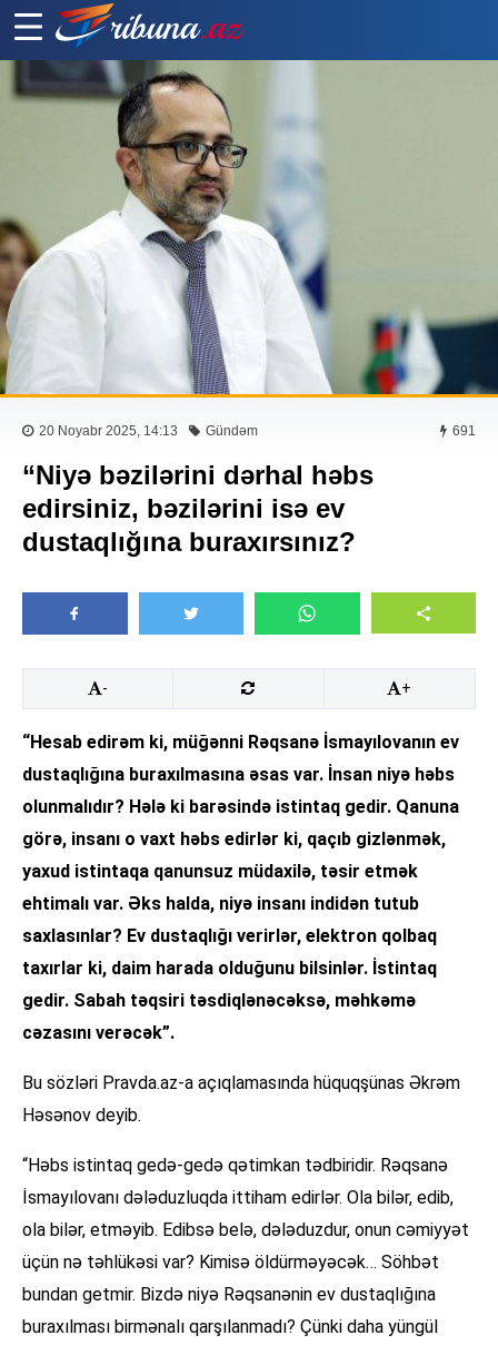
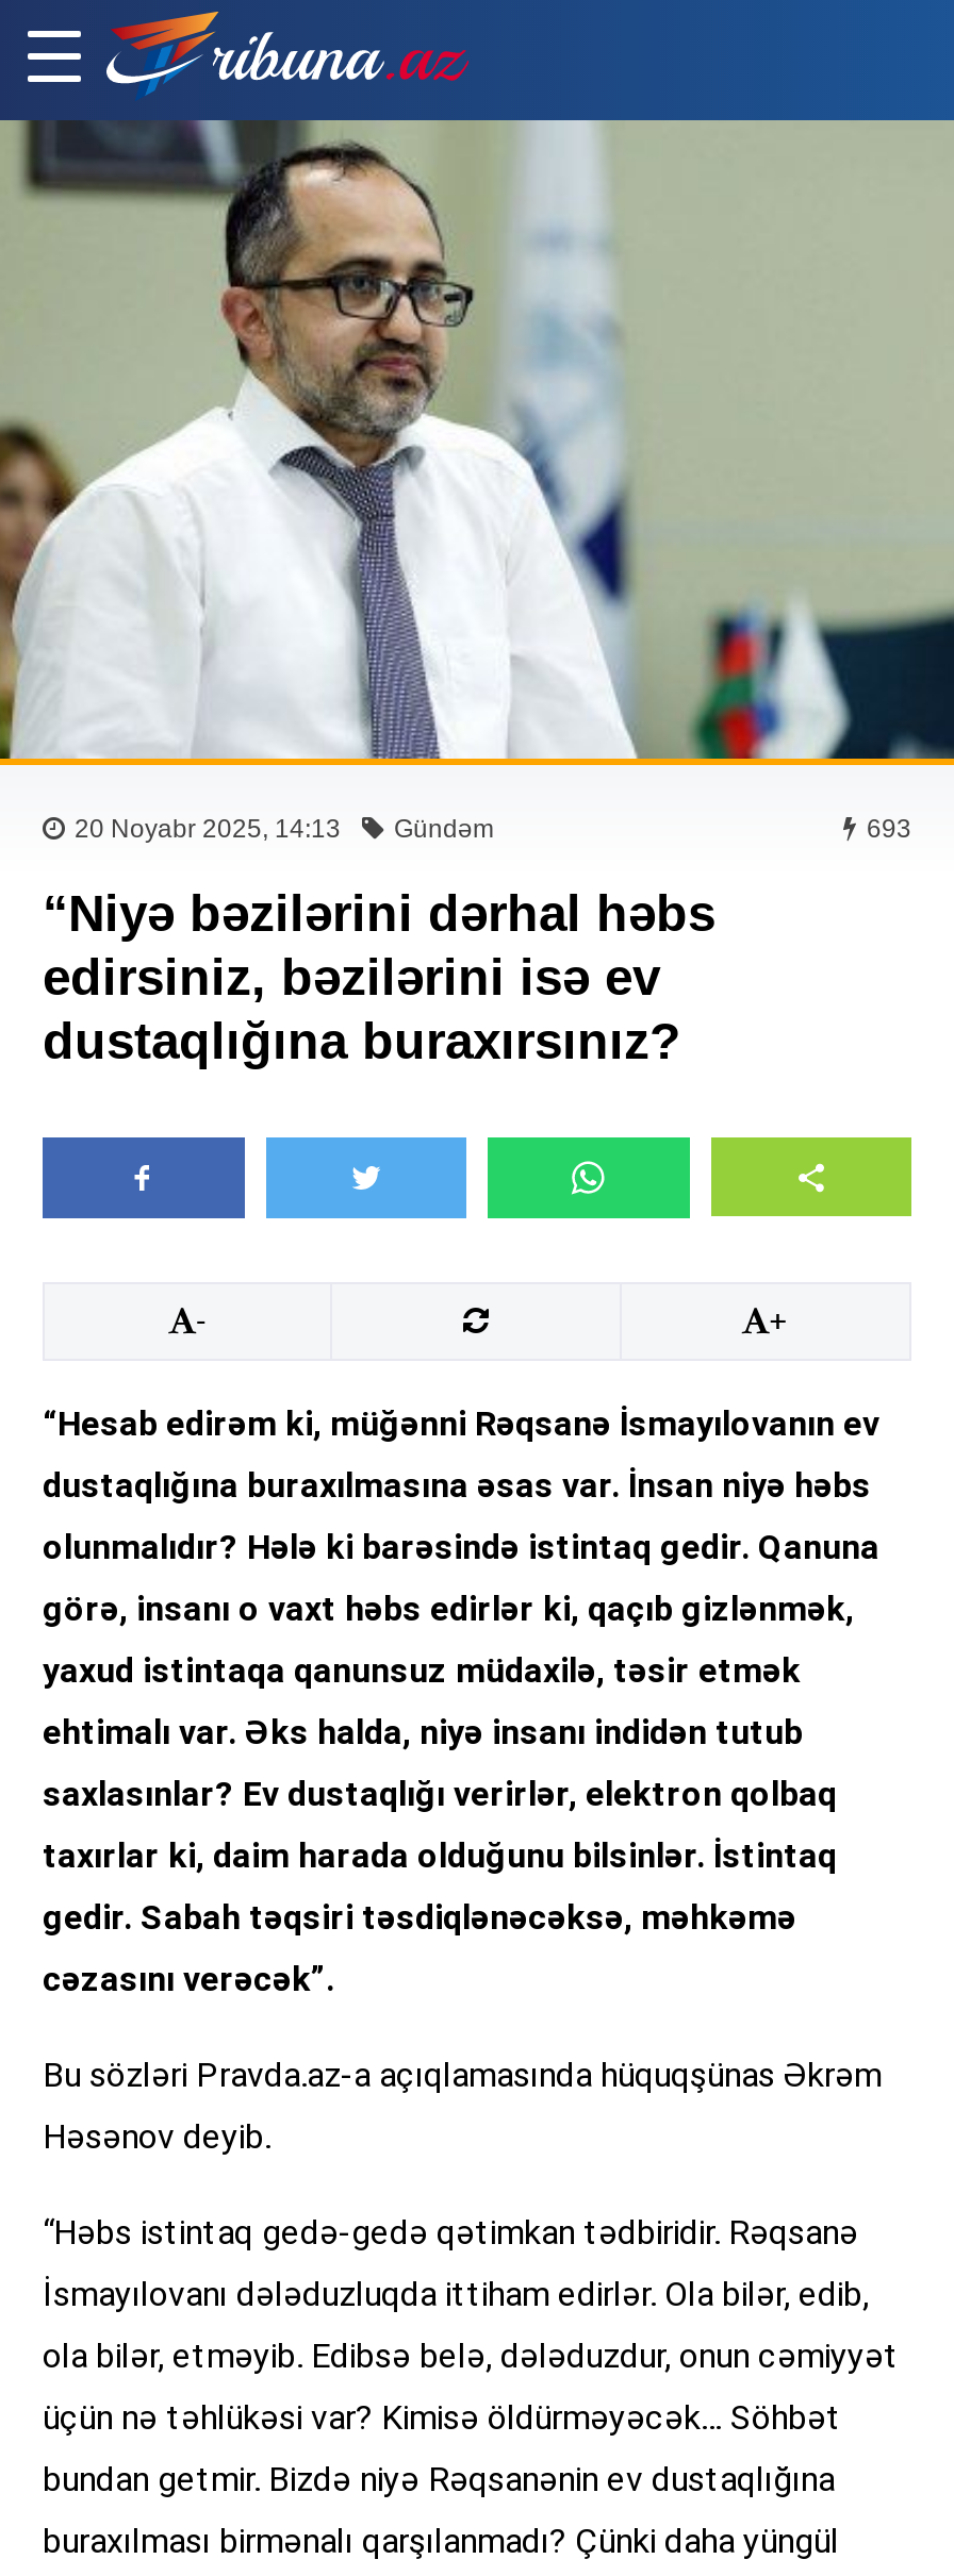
[452,423,476,439] 691 -> [867,814,911,844] 693

